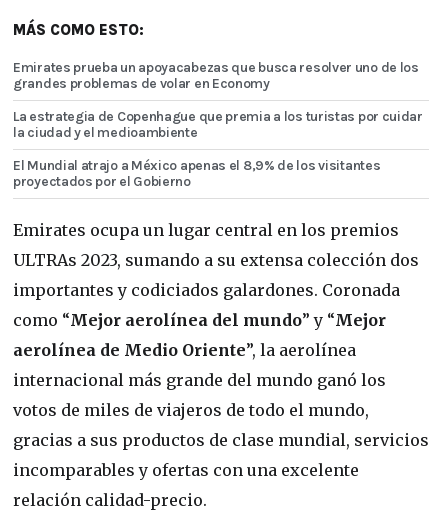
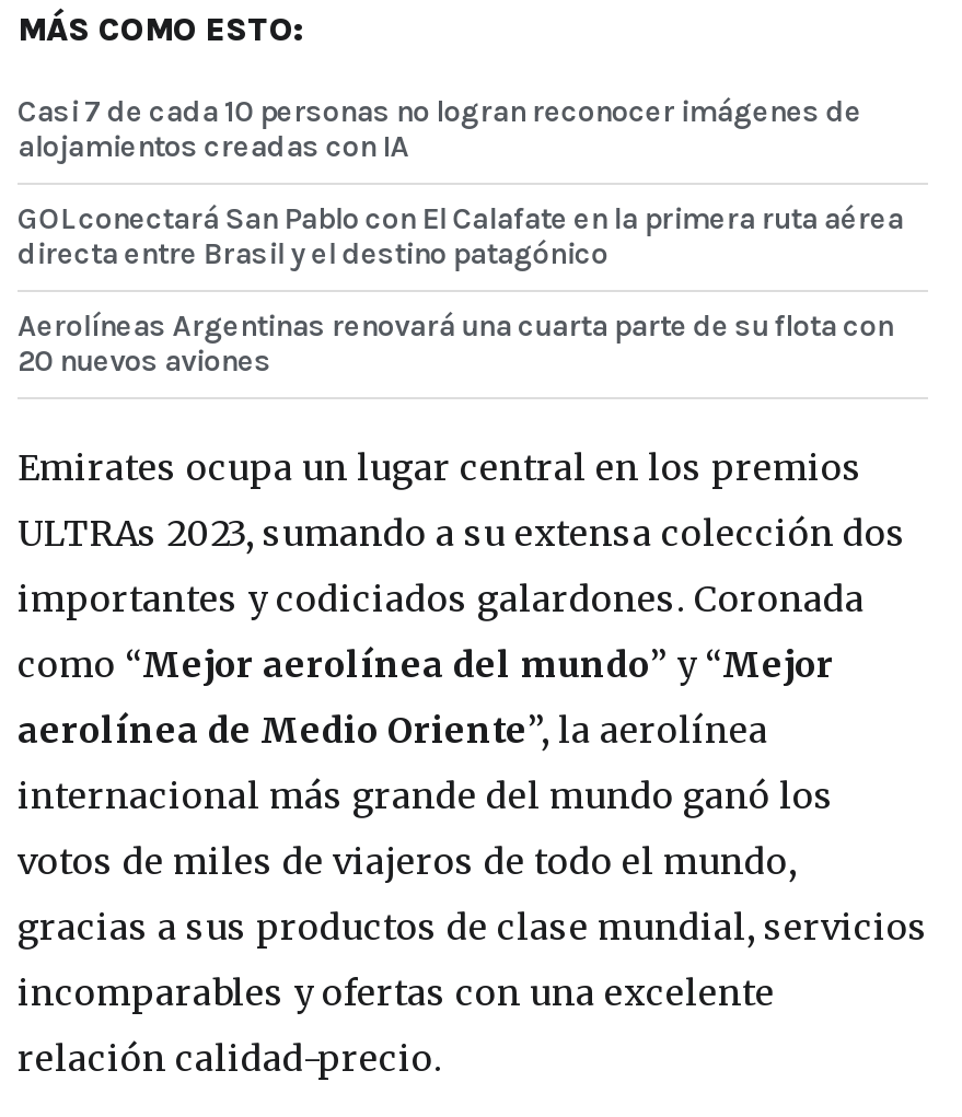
[13,59,419,92] Emirates prueba un apoyacabezas que busca resolver uno de los | grandes problemas de volar en Economy -> [18,93,862,165] Casi 7 de cada 10 personas no logran reconocer imágenes de | alojamientos creadas con IA
[13,108,423,141] La estrategia de Copenhague que premia a los turistas por cuidar | la ciudad y el medioambiente -> [18,200,904,272] GOL conectará San Pablo con El Calafate en la primera ruta aérea | directa entre Brasil y el destino patagónico
[13,157,380,190] El Mundial atrajo a México apenas el 8,9% de los visitantes | proyectados por el Gobierno -> [18,307,893,379] Aerolíneas Argentinas renovará una cuarta parte de su flota con | 20 nuevos aviones

